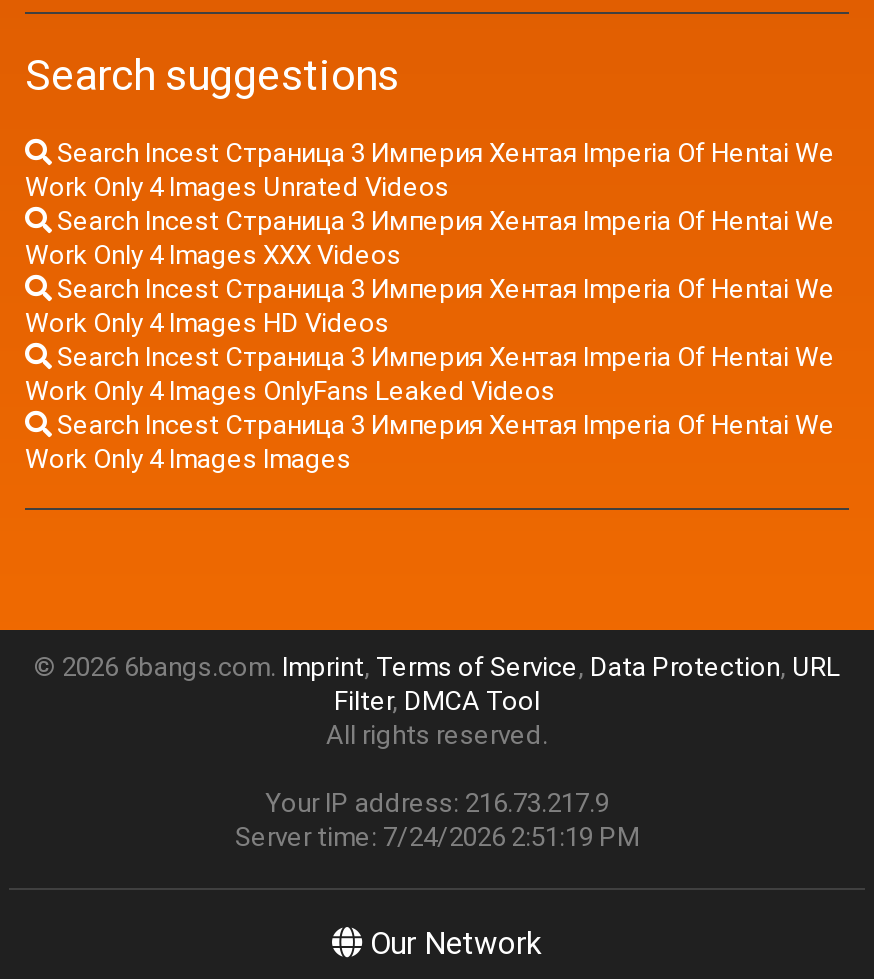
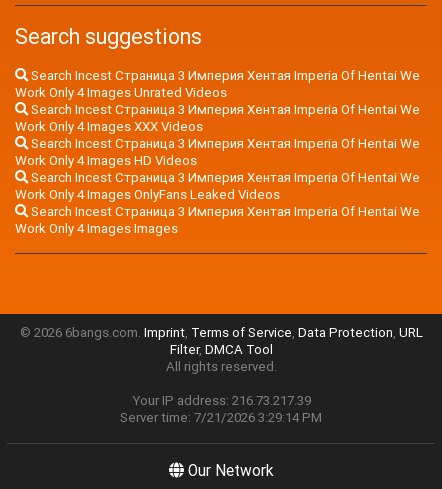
[265,787,609,821] Your IP address: 216.73.217.9 -> [131,392,310,409] Your IP address: 216.73.217.39
[235,821,639,855] Server time: 7/24/2026 2:51:19 PM -> [120,409,322,426] Server time: 7/21/2026 3:29:14 PM

